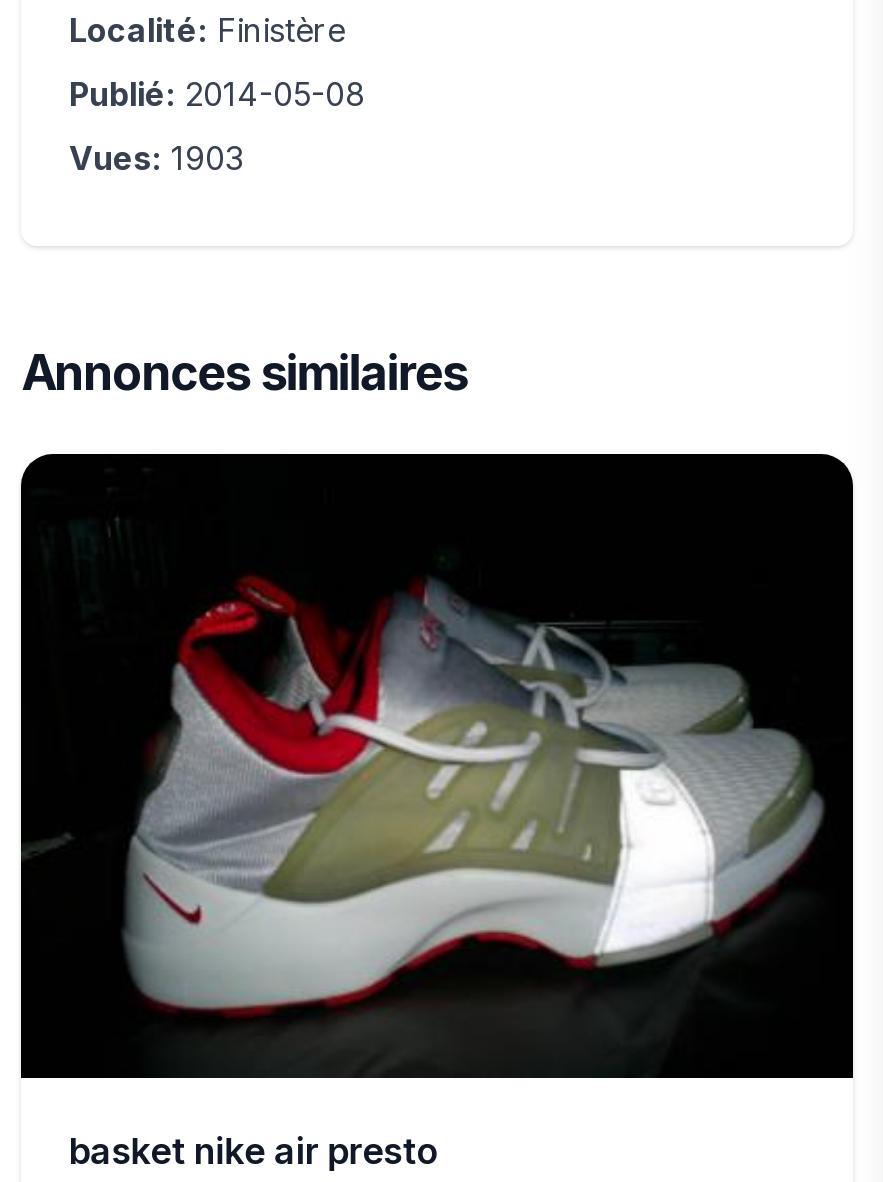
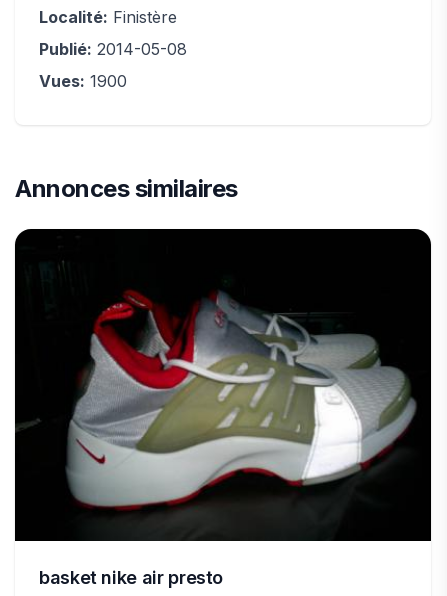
[69,138,243,178] Vues: 1903 -> [39,71,127,91] Vues: 1900

